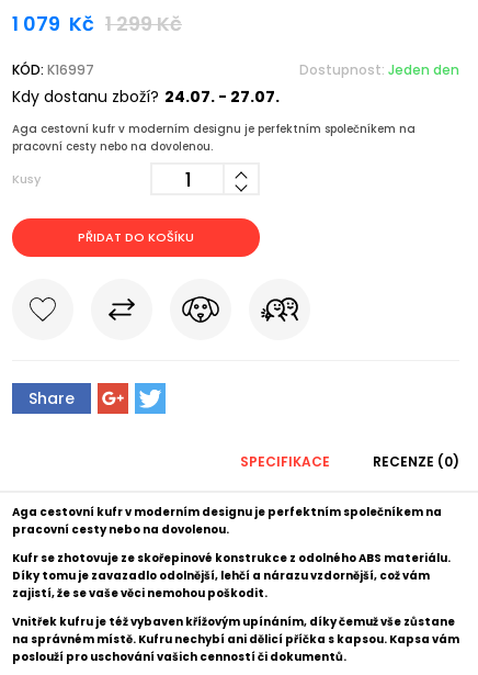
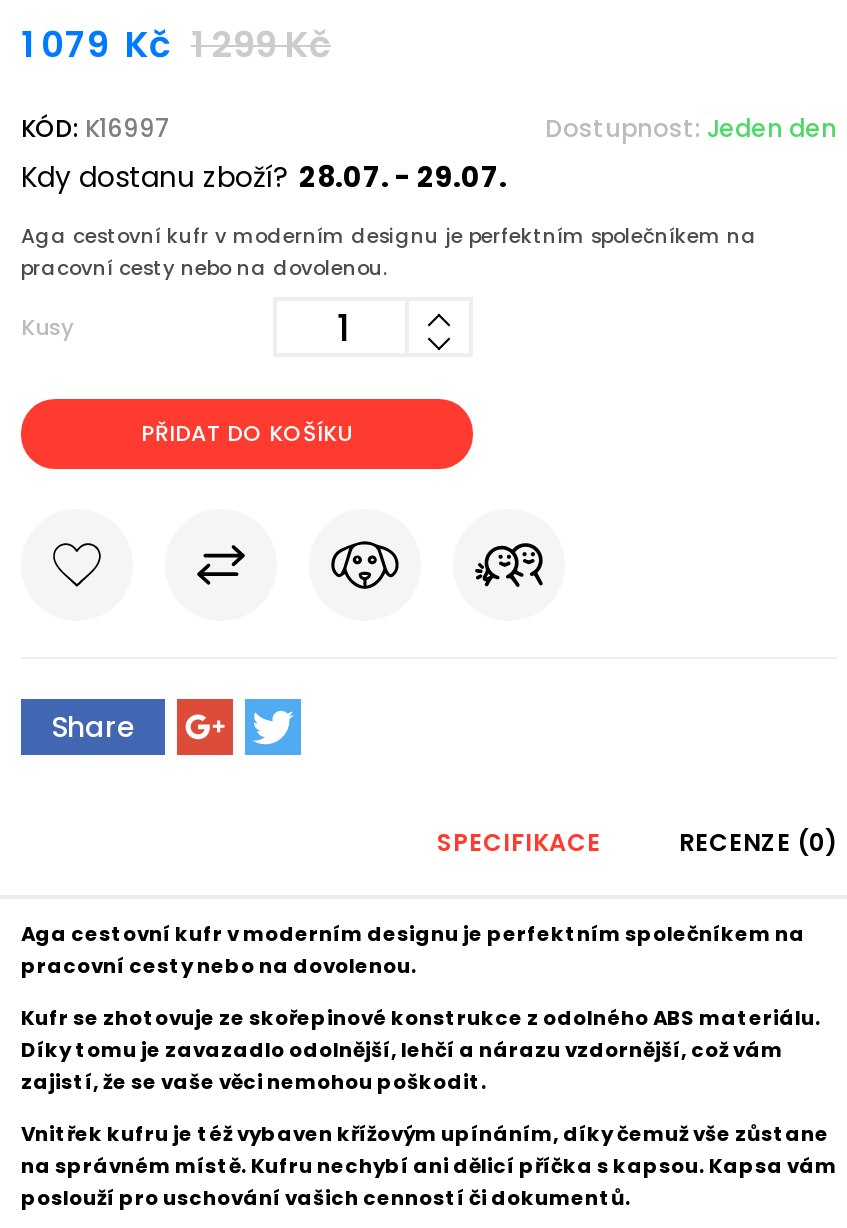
[12,86,280,108] Kdy dostanu zboží? 24.07. - 27.07. -> [21,157,507,197] Kdy dostanu zboží? 28.07. - 29.07.

